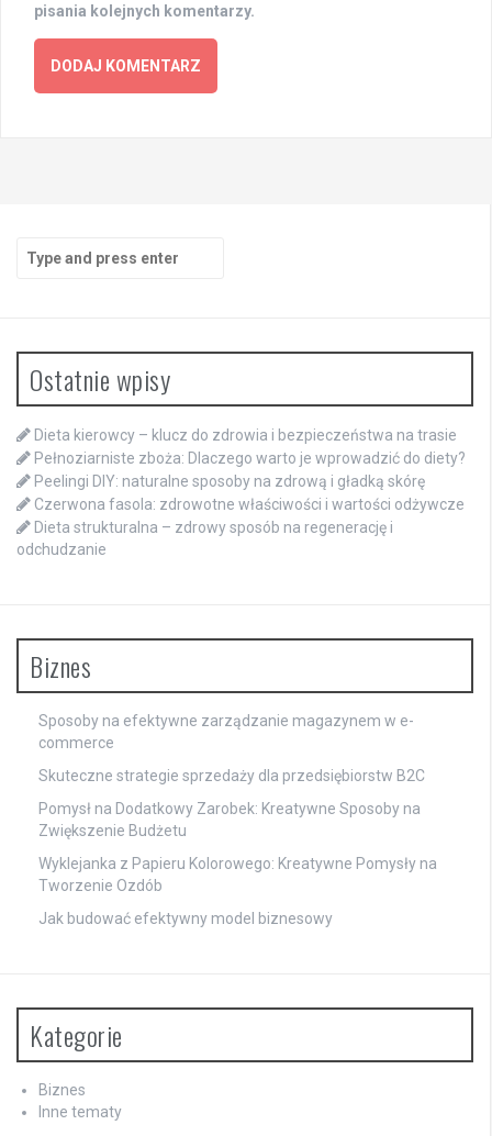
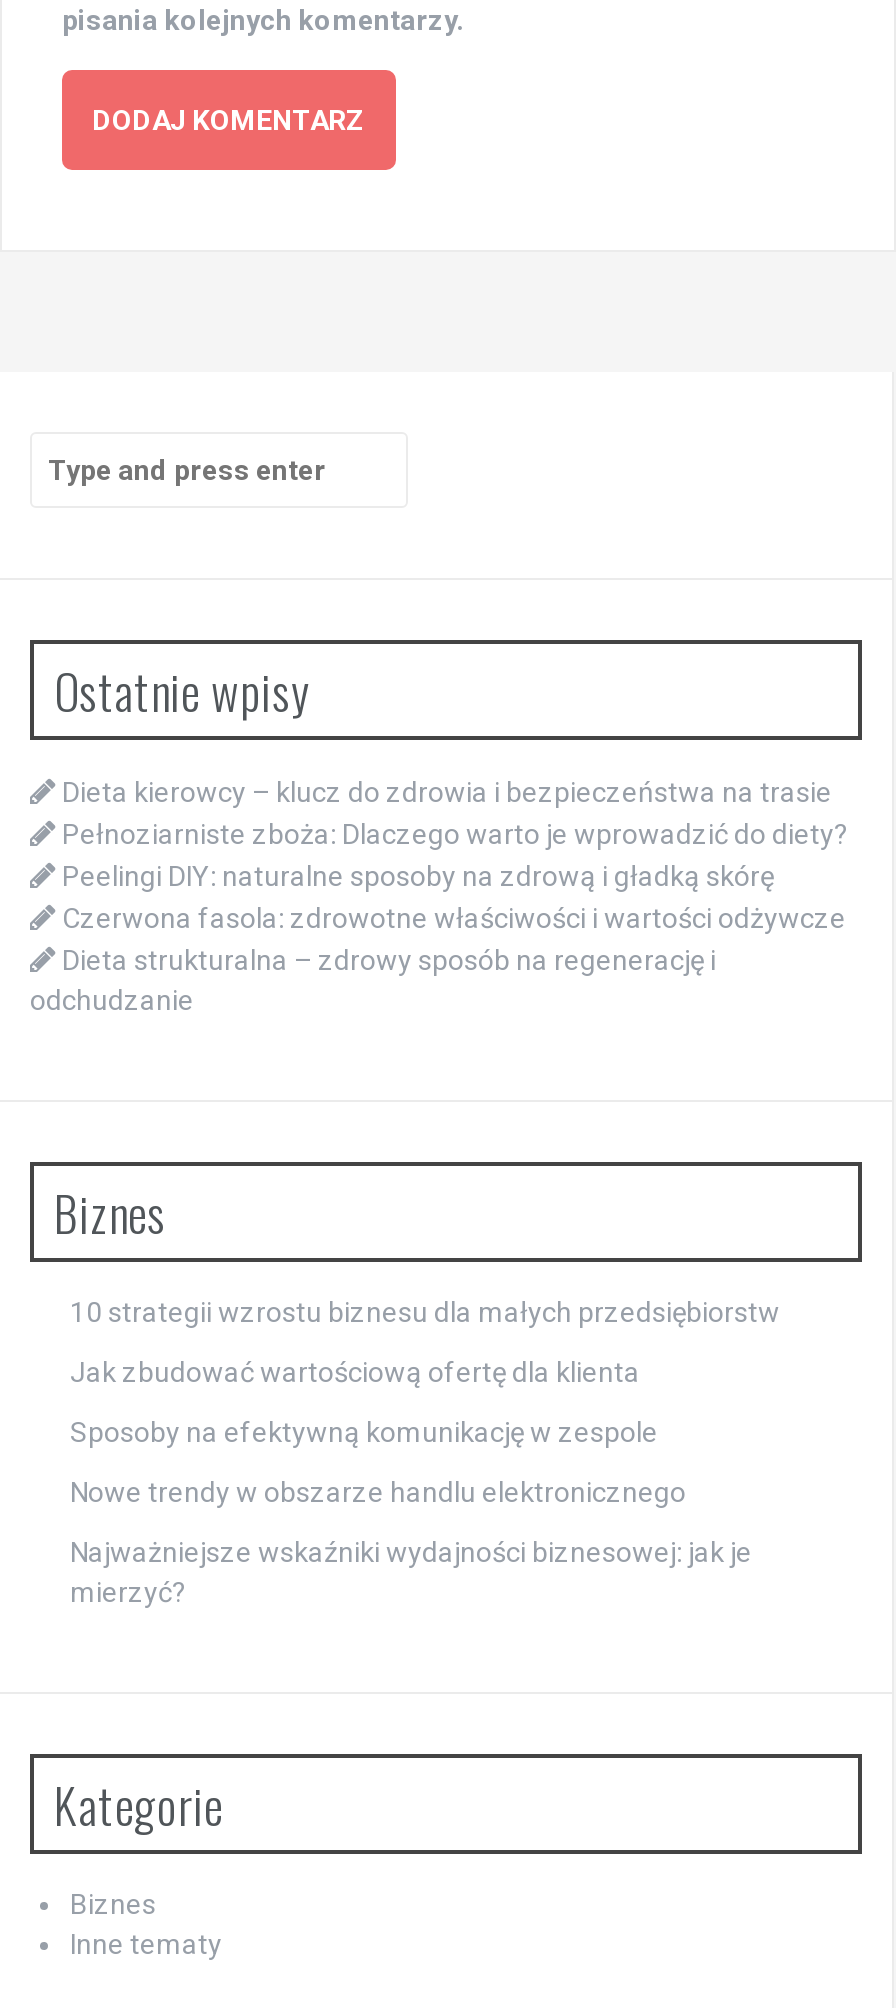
[38,712,414,752] Sposoby na efektywne zarządzanie magazynem w e- | commerce -> [70,1297,780,1329] 10 strategii wzrostu biznesu dla małych przedsiębiorstw
[38,767,425,785] Skuteczne strategie sprzedaży dla przedsiębiorstw B2C -> [70,1357,640,1389] Jak zbudować wartościową ofertę dla klienta
[38,800,421,840] Pomysł na Dodatkowy Zarobek: Kreatywne Sposoby na | Zwiększenie Budżetu -> [70,1417,658,1449] Sposoby na efektywną komunikację w zespole
[38,855,437,895] Wyklejanka z Papieru Kolorowego: Kreatywne Pomysły na | Tworzenie Ozdób -> [70,1477,686,1509] Nowe trendy w obszarze handlu elektronicznego
[38,910,333,928] Jak budować efektywny model biznesowy -> [70,1537,752,1609] Najważniejsze wskaźniki wydajności biznesowej: jak je | mierzyć?

